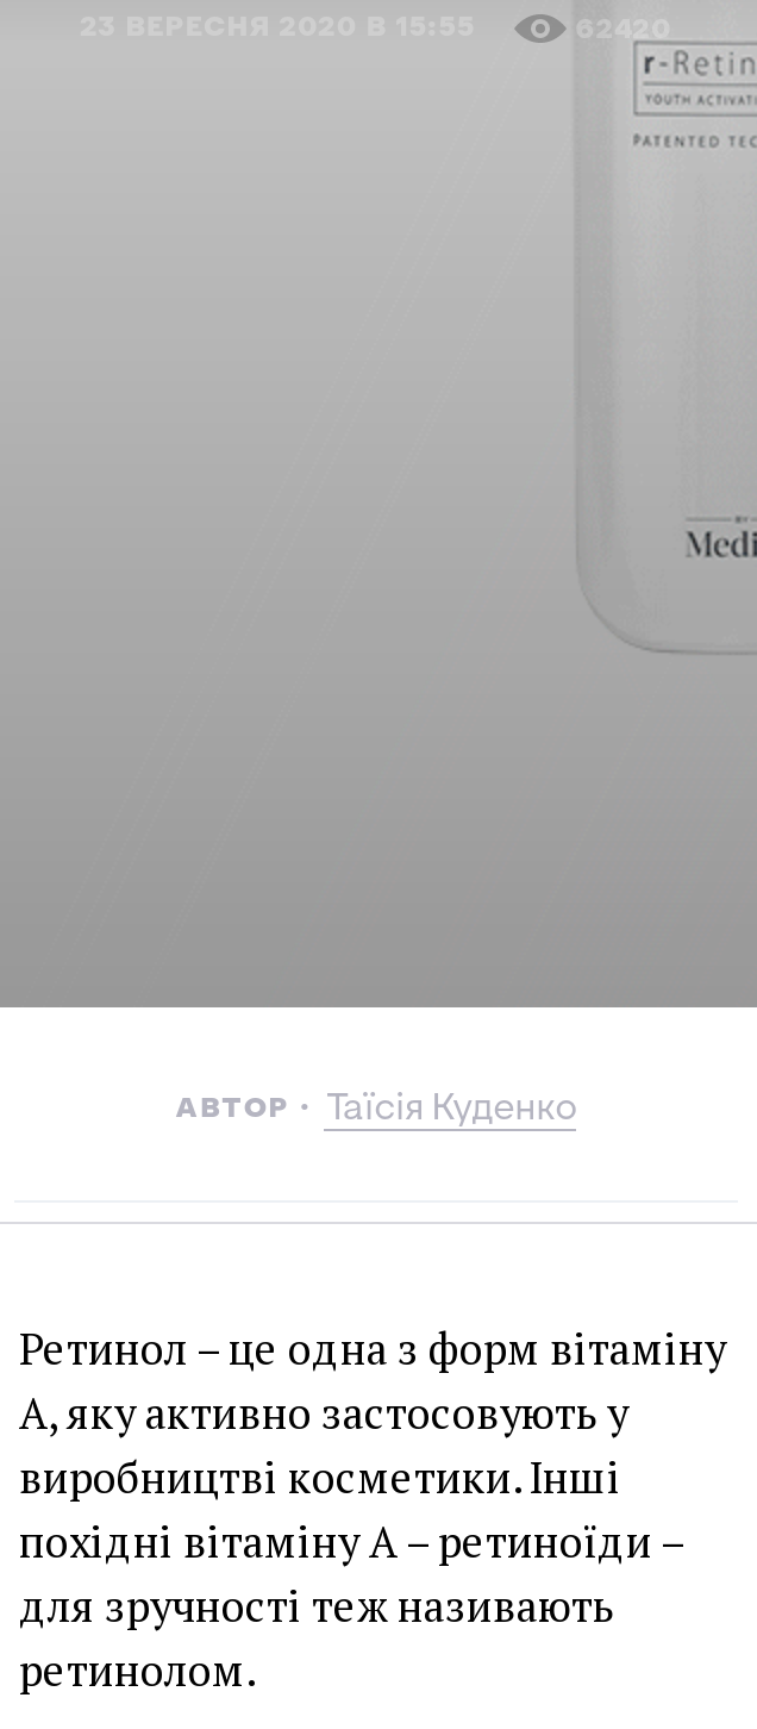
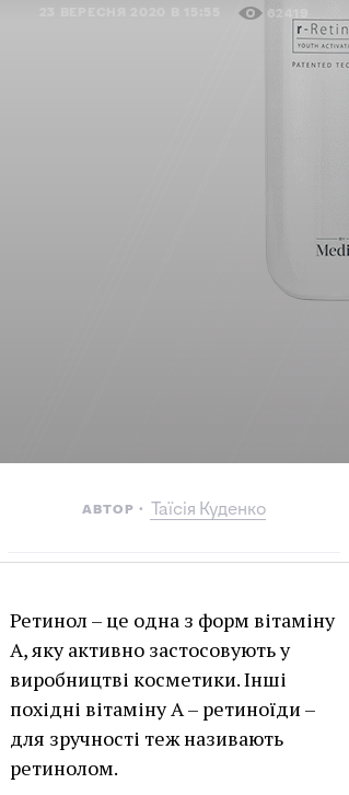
[576,12,672,48] 62420 -> [267,5,309,22] 62419

